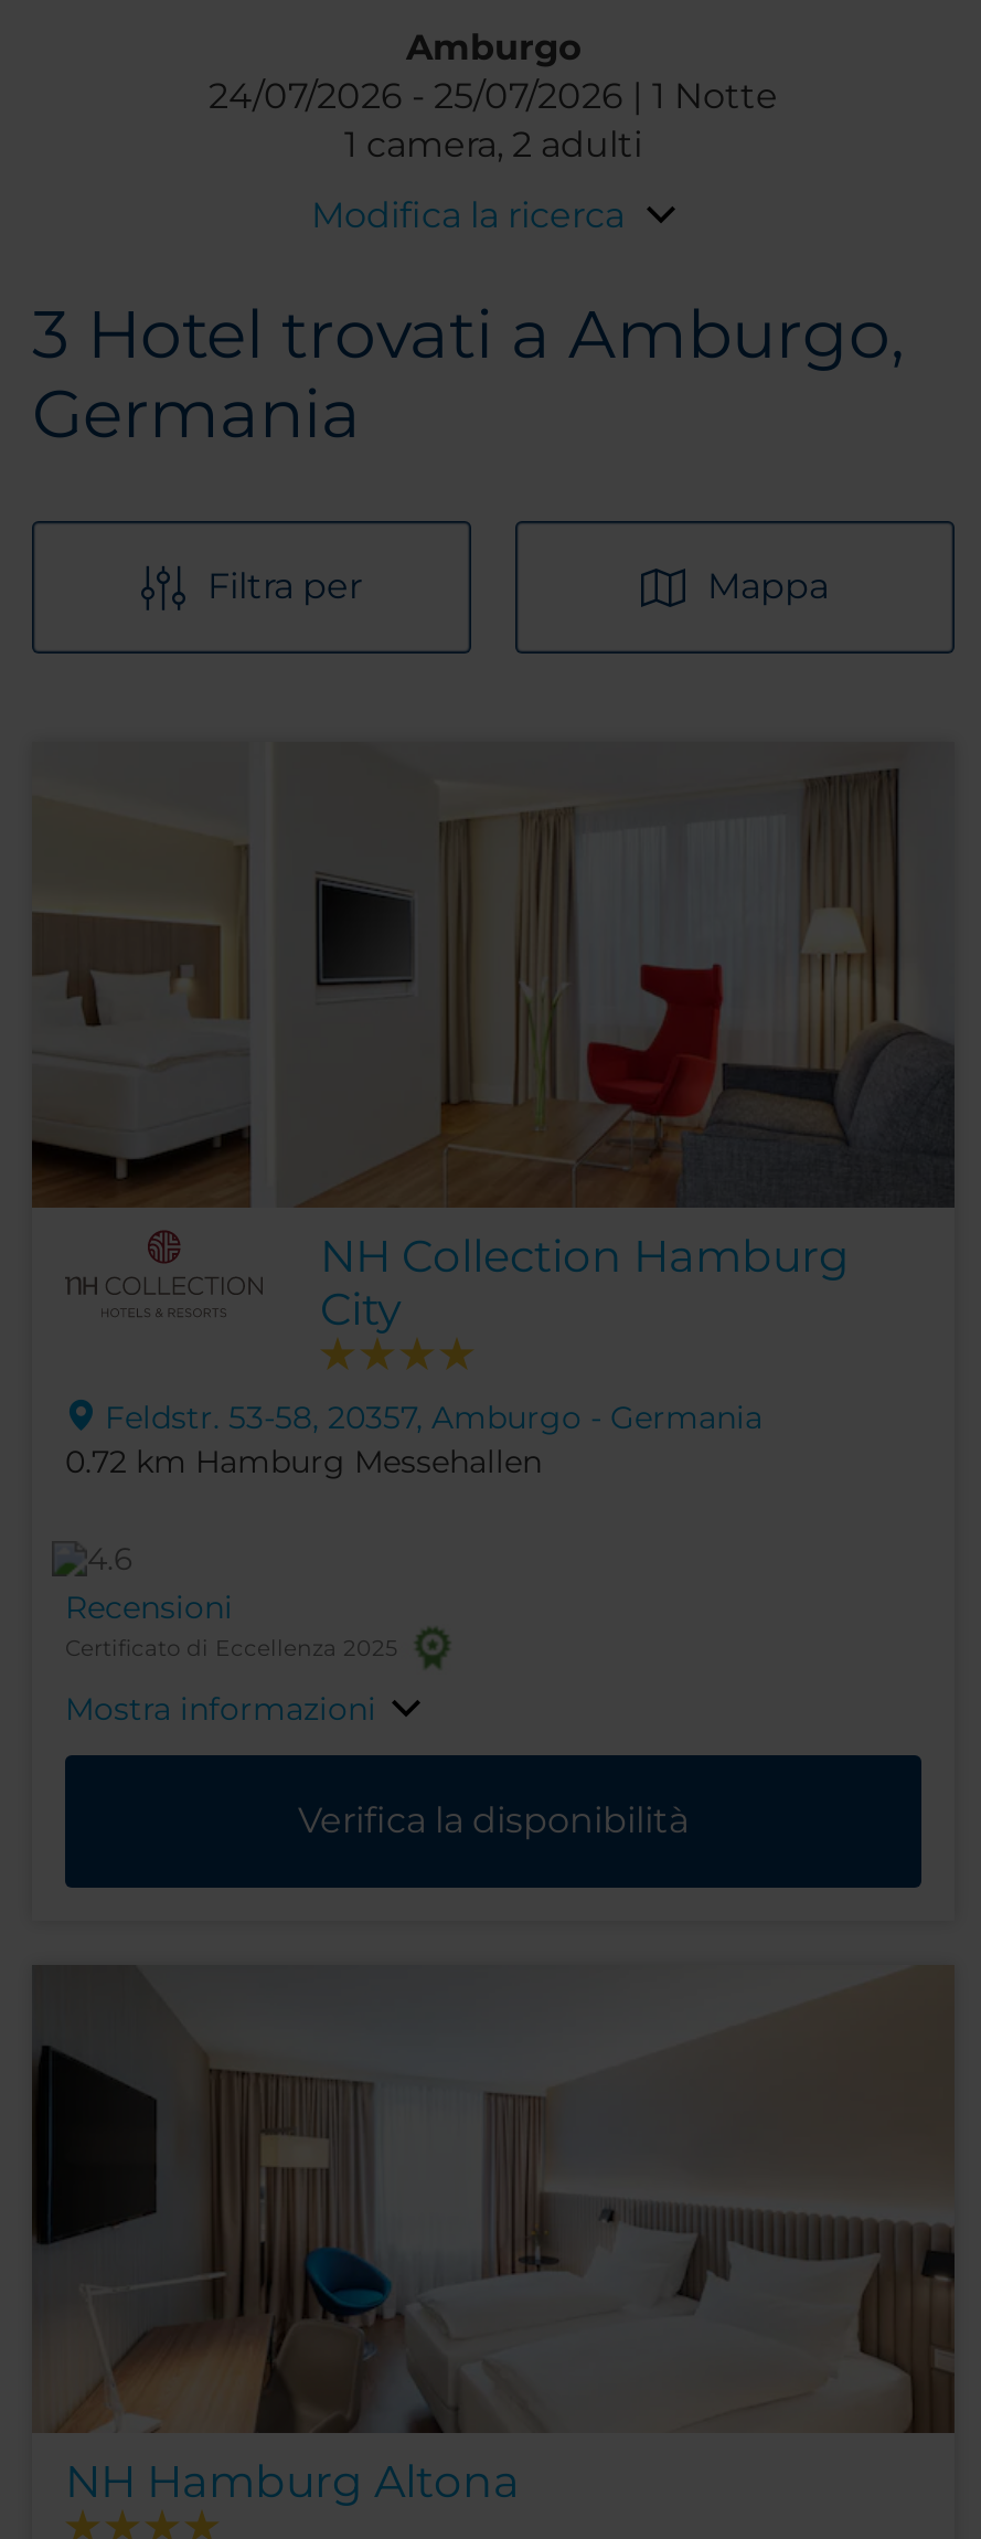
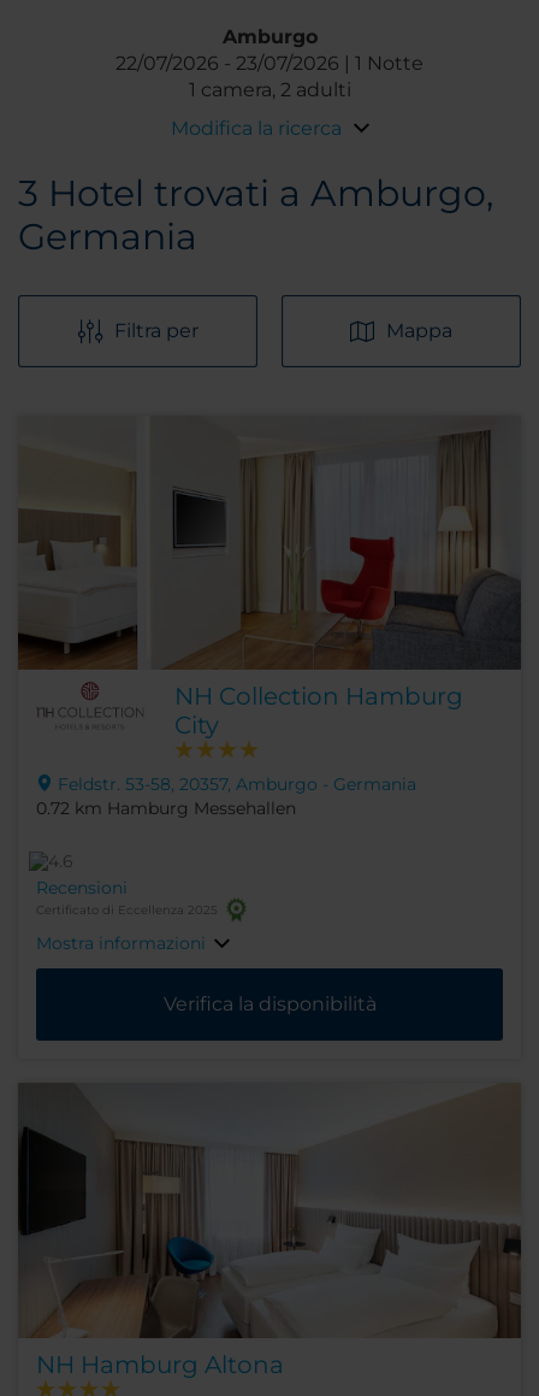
[209,75,403,117] 24/07/2026 -> [115,52,219,75] 22/07/2026
[434,75,623,117] 25/07/2026 -> [236,52,339,75] 23/07/2026

